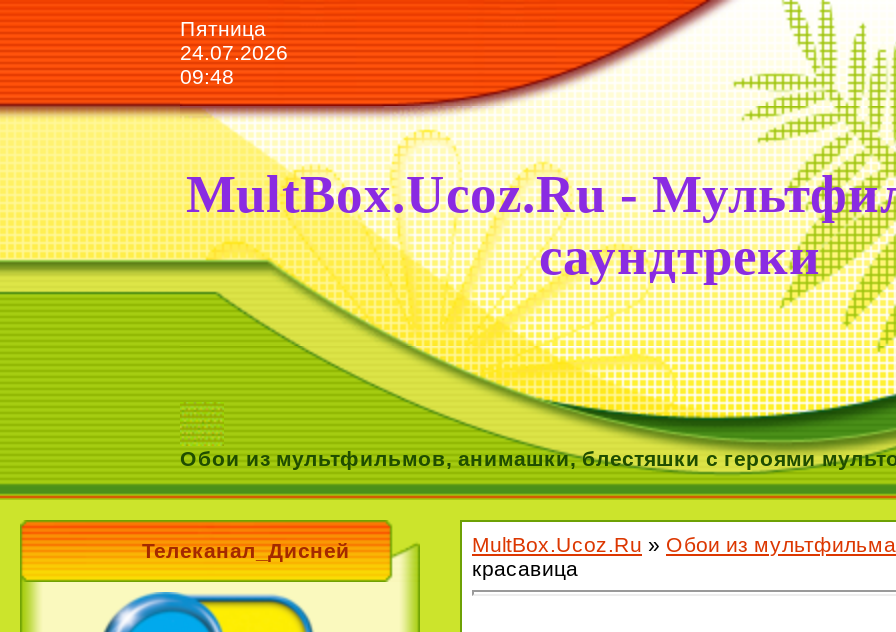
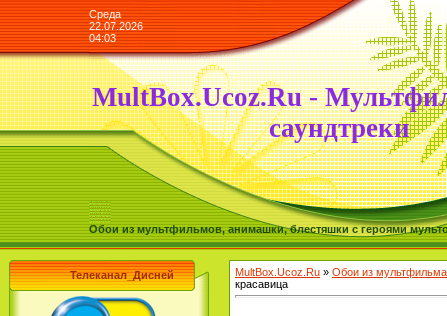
[180,16,288,88] Пятница | 24.07.2026 | 09:48 -> [89,8,143,44] Среда | 22.07.2026 | 04:03

